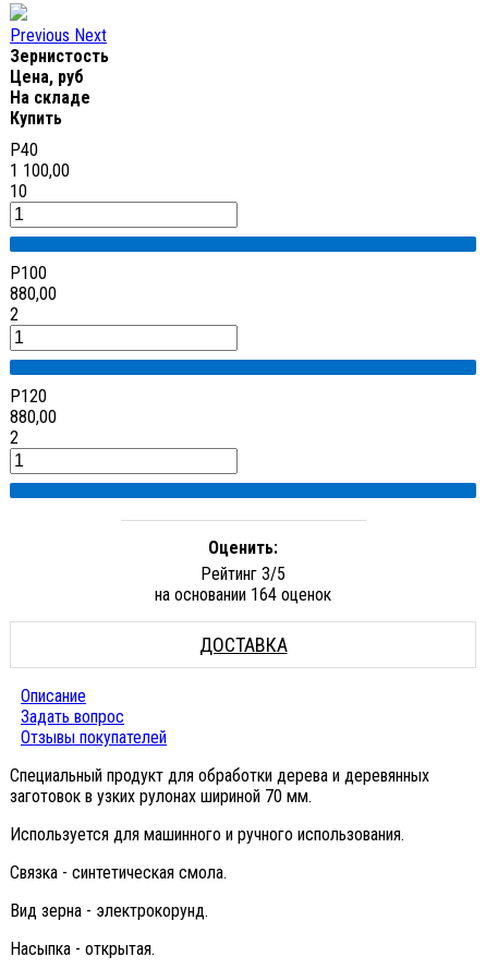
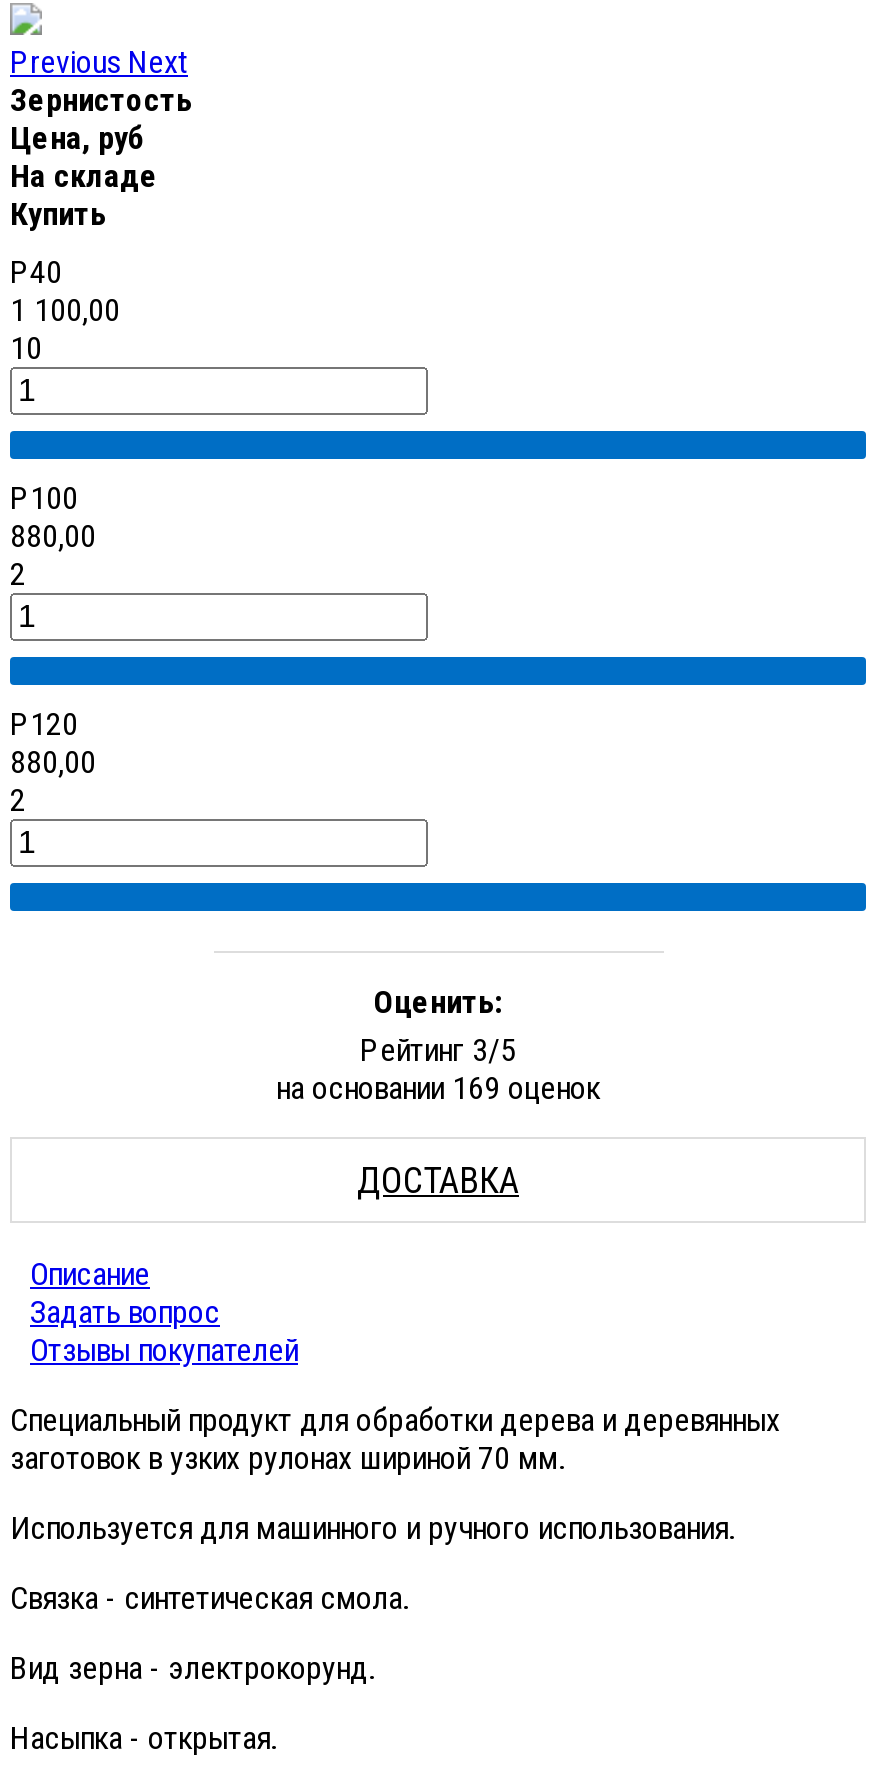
[155,584,331,605] на основании 164 оценок -> [276,1069,600,1107] на основании 169 оценок

